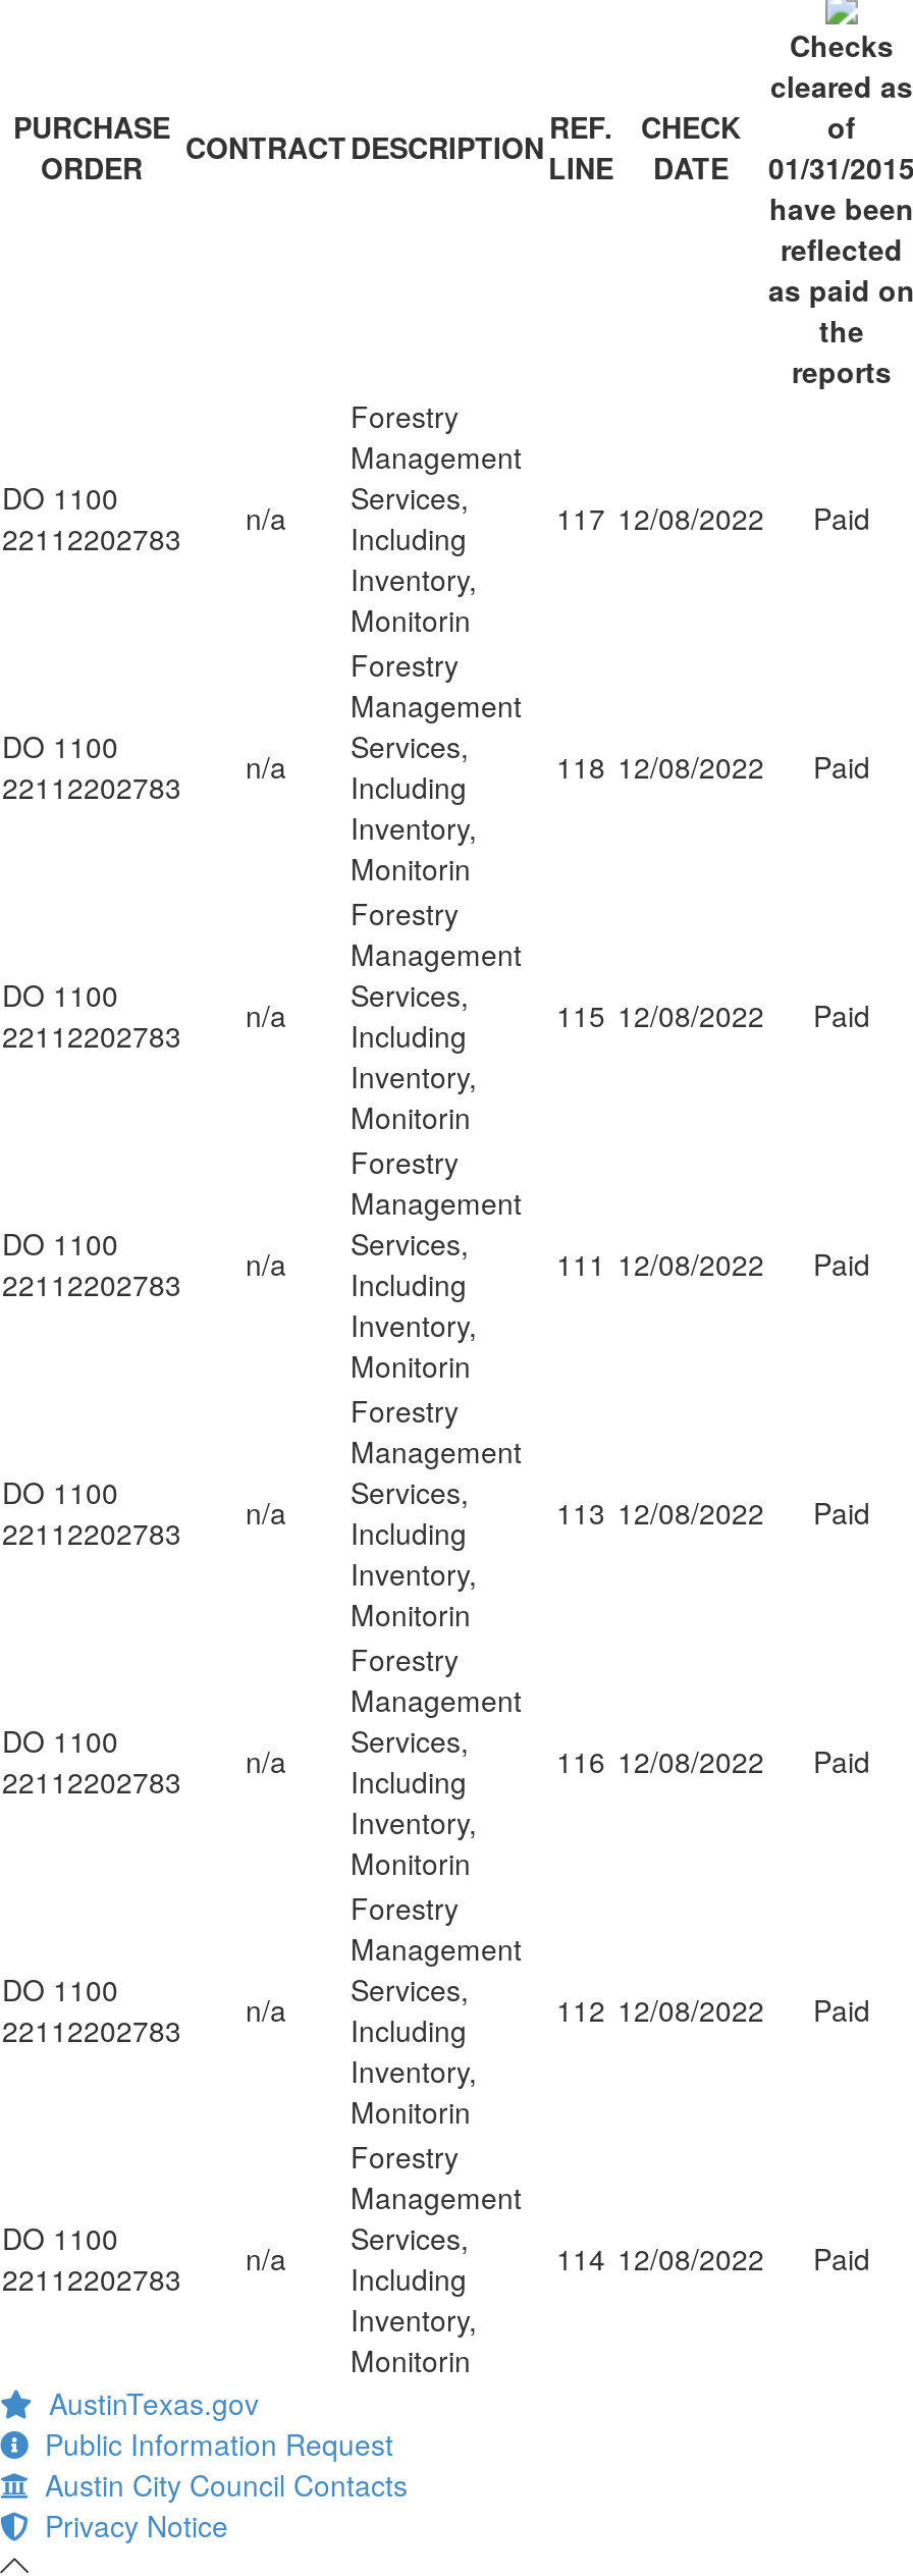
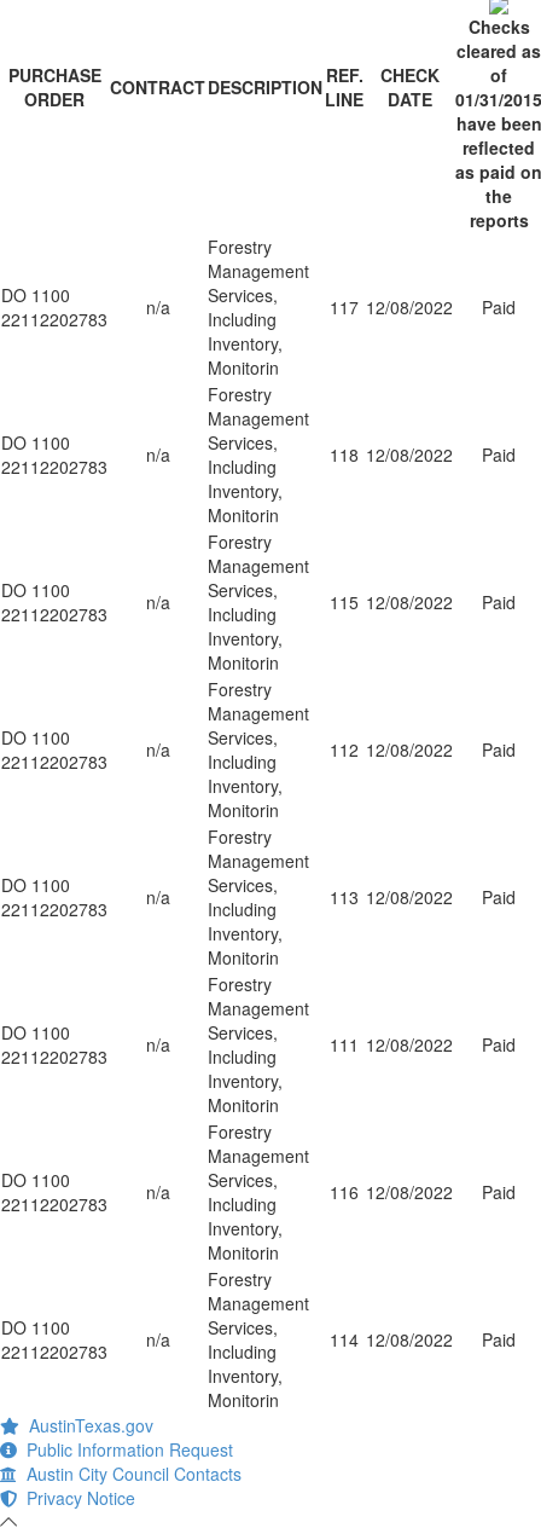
[556,1242,870,1283] 111 12/08/2022 Paid -> [330,737,516,761] 112 12/08/2022 Paid
[556,1739,870,1780] 116 12/08/2022 Paid -> [330,1032,516,1056] 111 12/08/2022 Paid
[556,1988,870,2029] 112 12/08/2022 Paid -> [330,1179,516,1203] 116 12/08/2022 Paid

